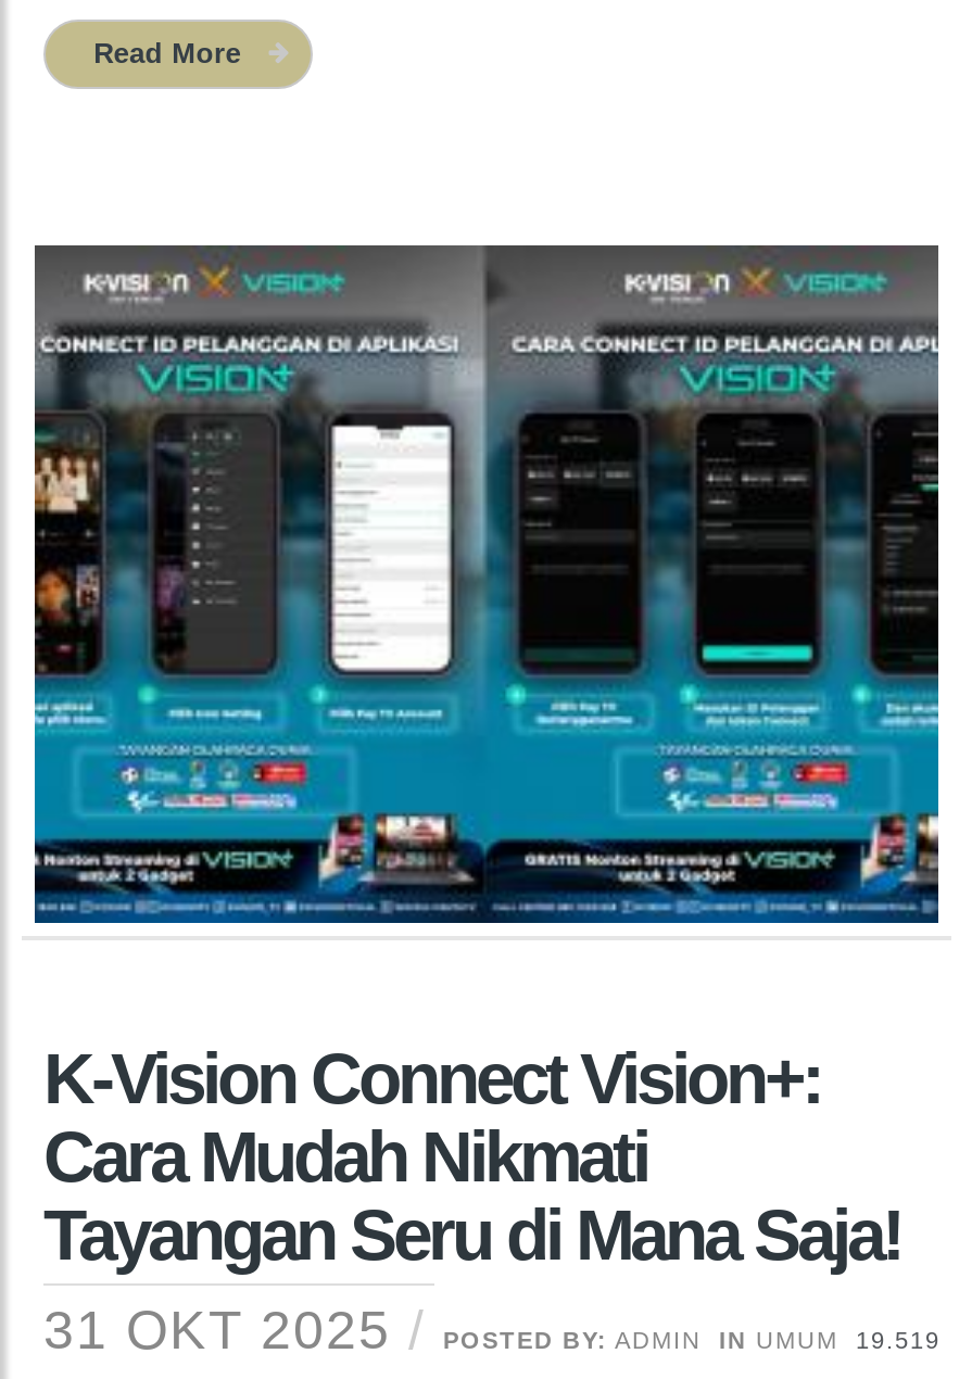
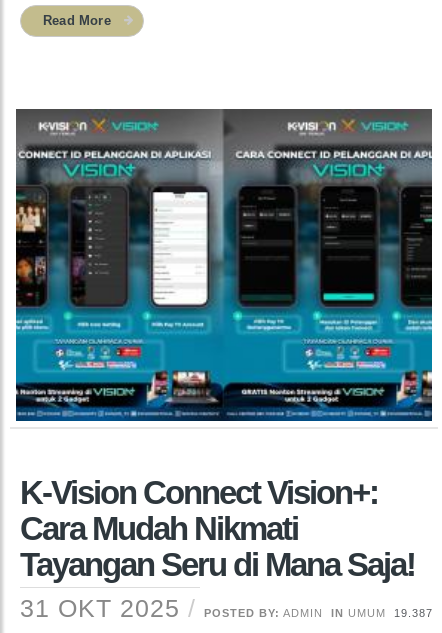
[43,1299,941,1359] 31 OKT 2025 POSTED BY: ADMIN IN UMUM 19.519 -> [20,594,433,622] 31 OKT 2025 POSTED BY: ADMIN IN UMUM 19.387

